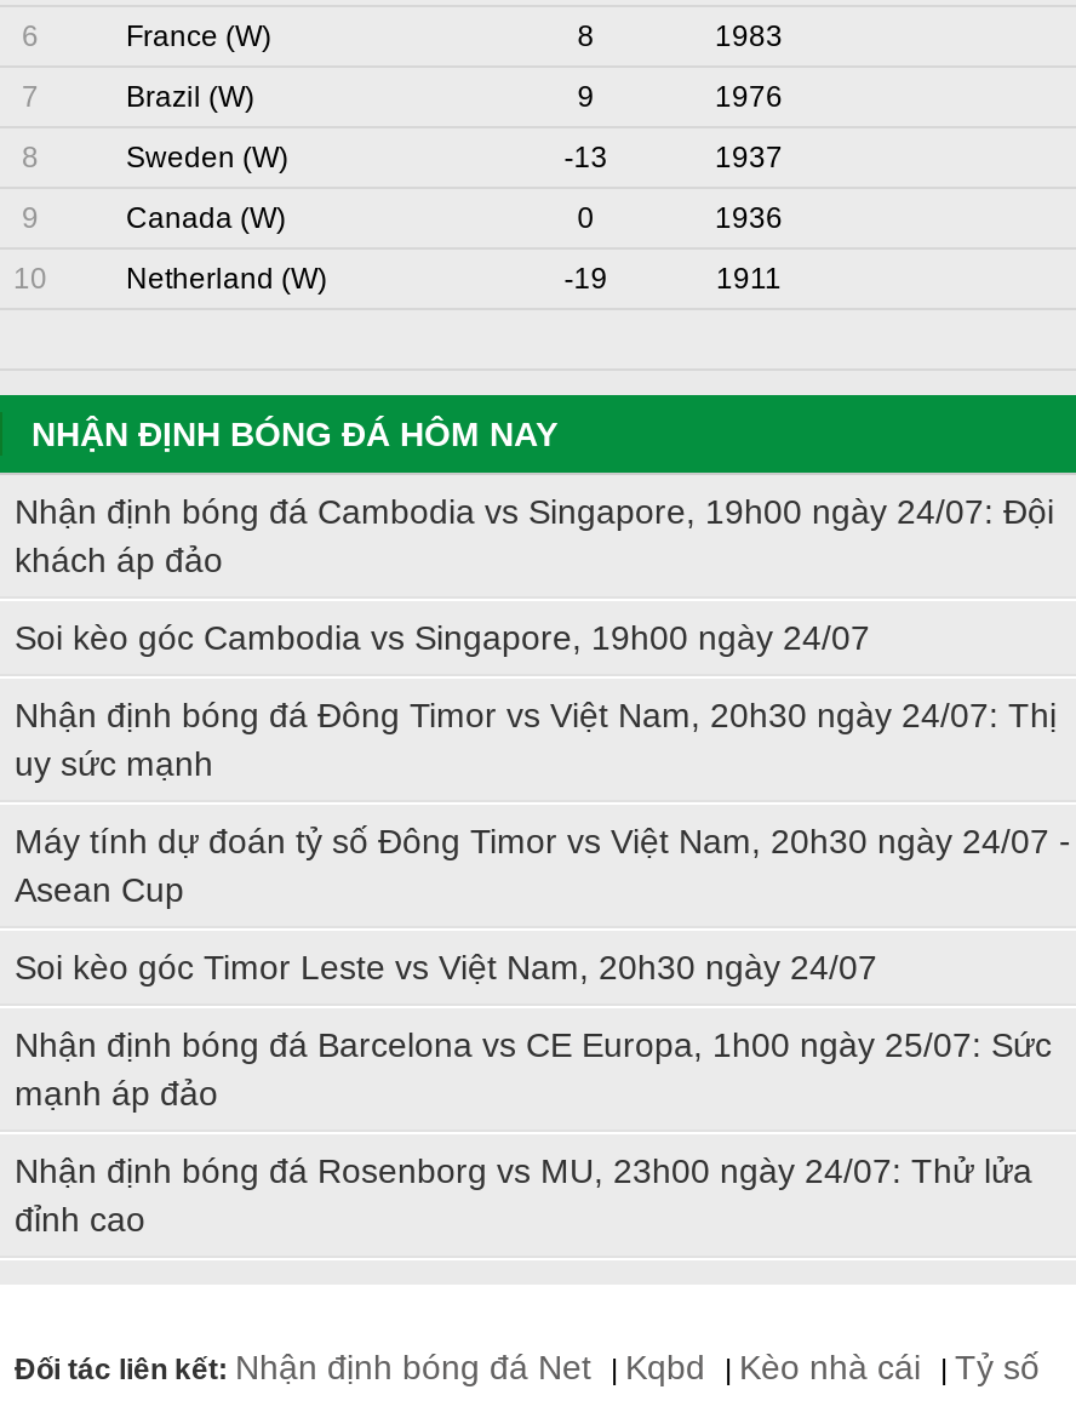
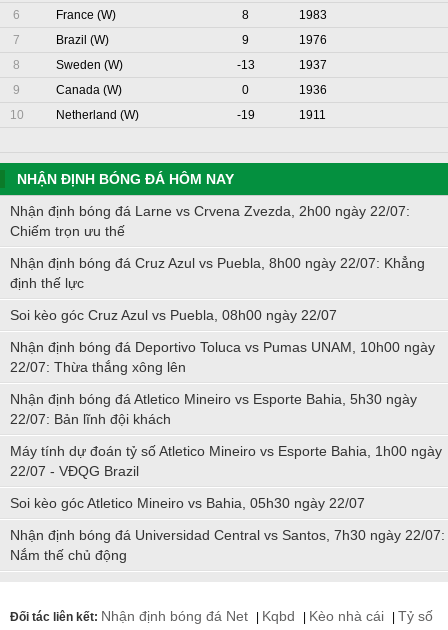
[15,493,1071,1240] Nhận định bóng đá Cambodia vs Singapore, 19h00 ngày 24/07: Đội | khách áp đảo | Soi kèo góc Cambodia vs Singapore, 19h00 ngày 24/07 | Nhận định bóng đá Đông Timor vs Việt Nam, 20h30 ngày 24/07: Thị | uy sức mạnh | Máy tính dự đoán tỷ số Đông Timor vs Việt Nam, 20h30 ngày 24/07 - | Asean Cup | Soi kèo góc Timor Leste vs Việt Nam, 20h30 ngày 24/07 | Nhận định bóng đá Barcelona vs CE Europa, 1h00 ngày 25/07: Sức | mạnh áp đảo | Nhận định bóng đá Rosenborg vs MU, 23h00 ngày 24/07: Thử lửa | đỉnh cao -> [10,203,445,563] Nhận định bóng đá Larne vs Crvena Zvezda, 2h00 ngày 22/07: | Chiếm trọn ưu thế | Nhận định bóng đá Cruz Azul vs Puebla, 8h00 ngày 22/07: Khẳng | định thế lực | Soi kèo góc Cruz Azul vs Puebla, 08h00 ngày 22/07 | Nhận định bóng đá Deportivo Toluca vs Pumas UNAM, 10h00 ngày | 22/07: Thừa thắng xông lên | Nhận định bóng đá Atletico Mineiro vs Esporte Bahia, 5h30 ngày | 22/07: Bản lĩnh đội khách | Máy tính dự đoán tỷ số Atletico Mineiro vs Esporte Bahia, 1h00 ngày | 22/07 - VĐQG Brazil | Soi kèo góc Atletico Mineiro vs Bahia, 05h30 ngày 22/07 | Nhận định bóng đá Universidad Central vs Santos, 7h30 ngày 22/07: | Nắm thế chủ động

